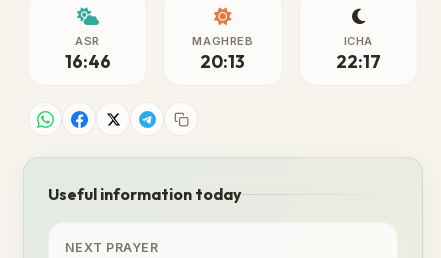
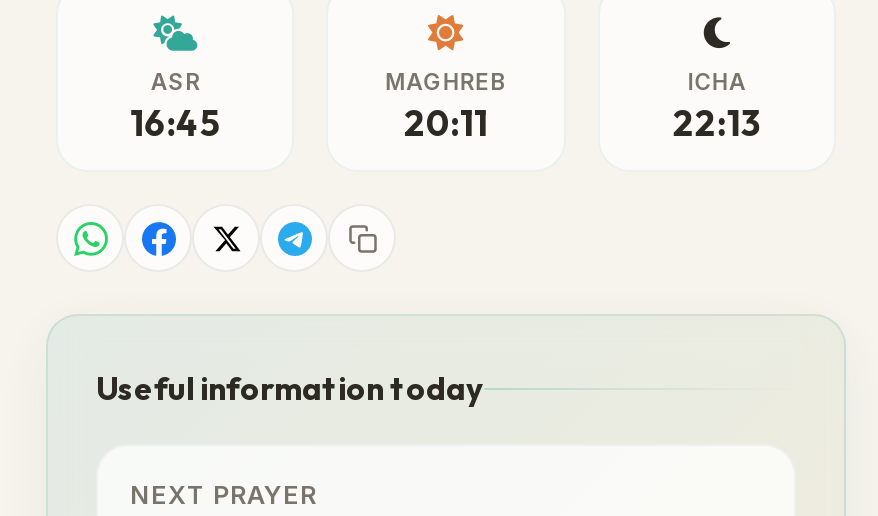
[65,49,111,72] 16:46 -> [130,99,220,145] 16:45
[200,49,245,72] 20:13 -> [404,99,488,145] 20:11
[336,49,381,72] 22:17 -> [673,99,761,145] 22:13

